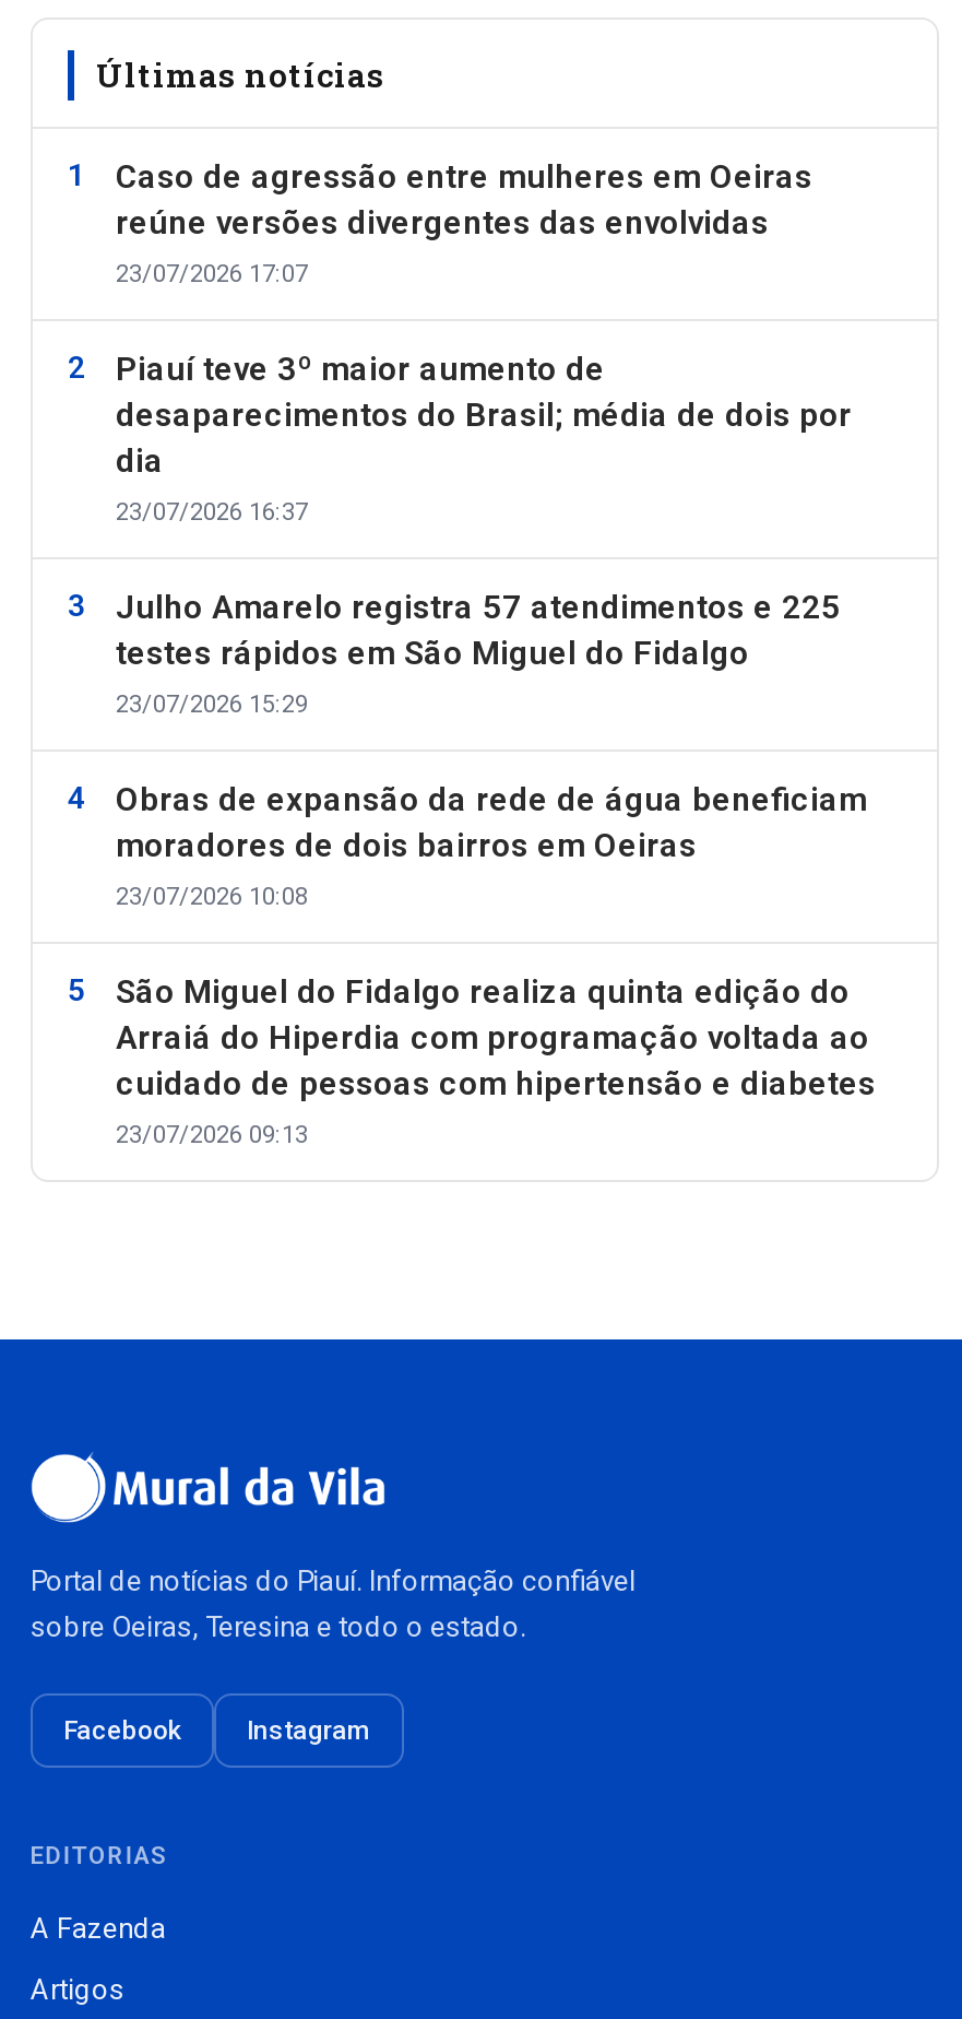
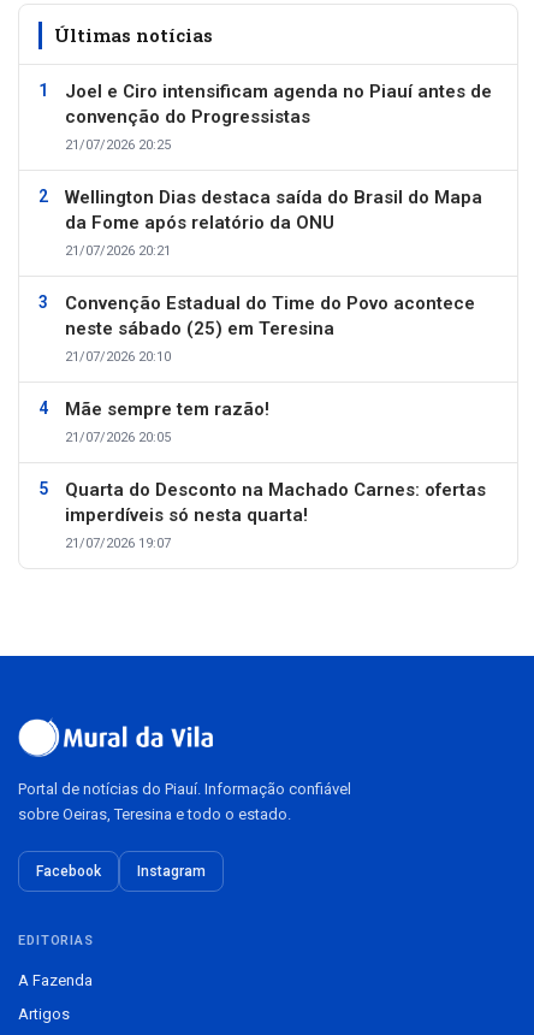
[116,157,812,288] Caso de agressão entre mulheres em Oeiras | reúne versões divergentes das envolvidas | 23/07/2026 17:07 -> [65,81,492,153] Joel e Ciro intensificam agenda no Piauí antes de | convenção do Progressistas | 21/07/2026 20:25
[116,350,852,527] Piauí teve 3º maior aumento de | desaparecimentos do Brasil; média de dois por | dia | 23/07/2026 16:37 -> [65,187,482,259] Wellington Dias destaca saída do Brasil do Mapa | da Fome após relatório da ONU | 21/07/2026 20:21
[116,588,841,719] Julho Amarelo registra 57 atendimentos e 225 | testes rápidos em São Miguel do Fidalgo | 23/07/2026 15:29 -> [65,292,475,365] Convenção Estadual do Time do Povo acontece | neste sábado (25) em Teresina | 21/07/2026 20:10
[116,780,867,911] Obras de expansão da rede de água beneficiam | moradores de dois bairros em Oeiras | 23/07/2026 10:08 -> [65,398,269,445] Mãe sempre tem razão! | 21/07/2026 20:05
[116,972,876,1149] São Miguel do Fidalgo realiza quinta edição do | Arraiá do Hiperdia com programação voltada ao | cuidado de pessoas com hipertensão e diabetes | 23/07/2026 09:13 -> [65,479,486,551] Quarta do Desconto na Machado Carnes: ofertas | imperdíveis só nesta quarta! | 21/07/2026 19:07

